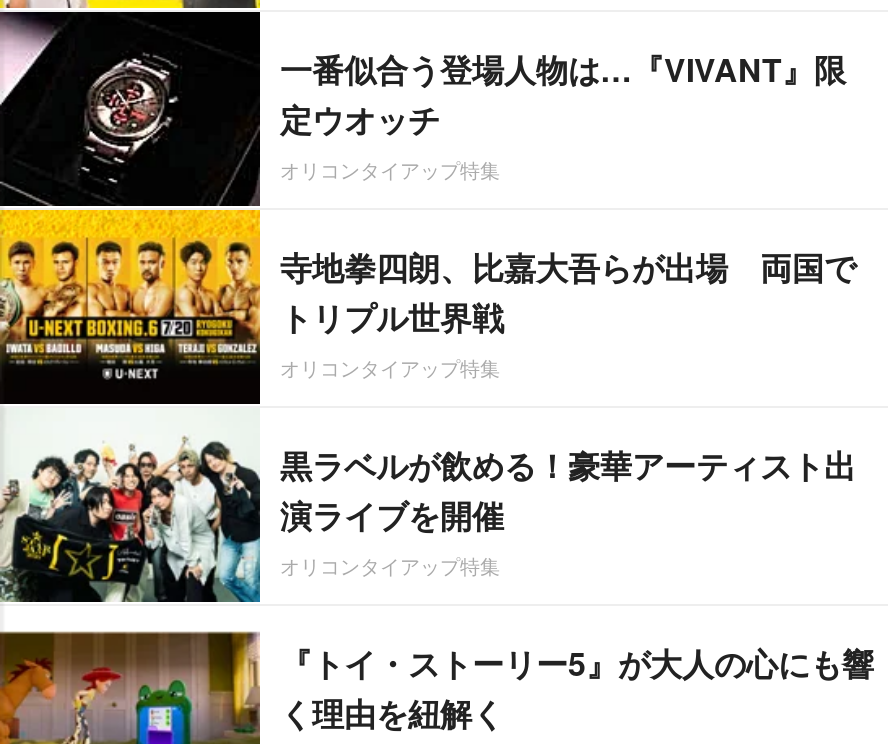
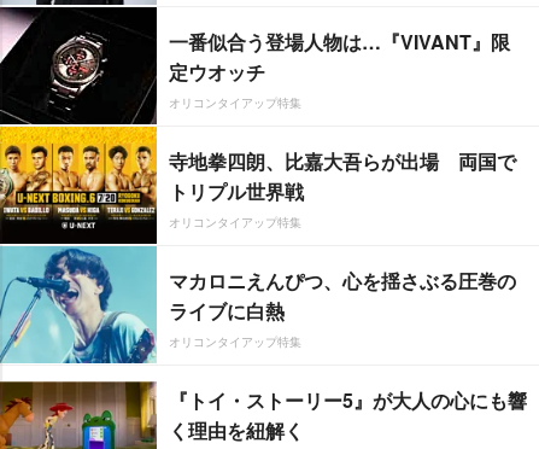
[6,406,856,604] [image] | 黒ラベルが飲める！豪華アーティスト出 | 演ライブを開催 -> [4,245,516,365] [image] | マカロニえんぴつ、心を揺さぶる圧巻の | ライブに白熱

